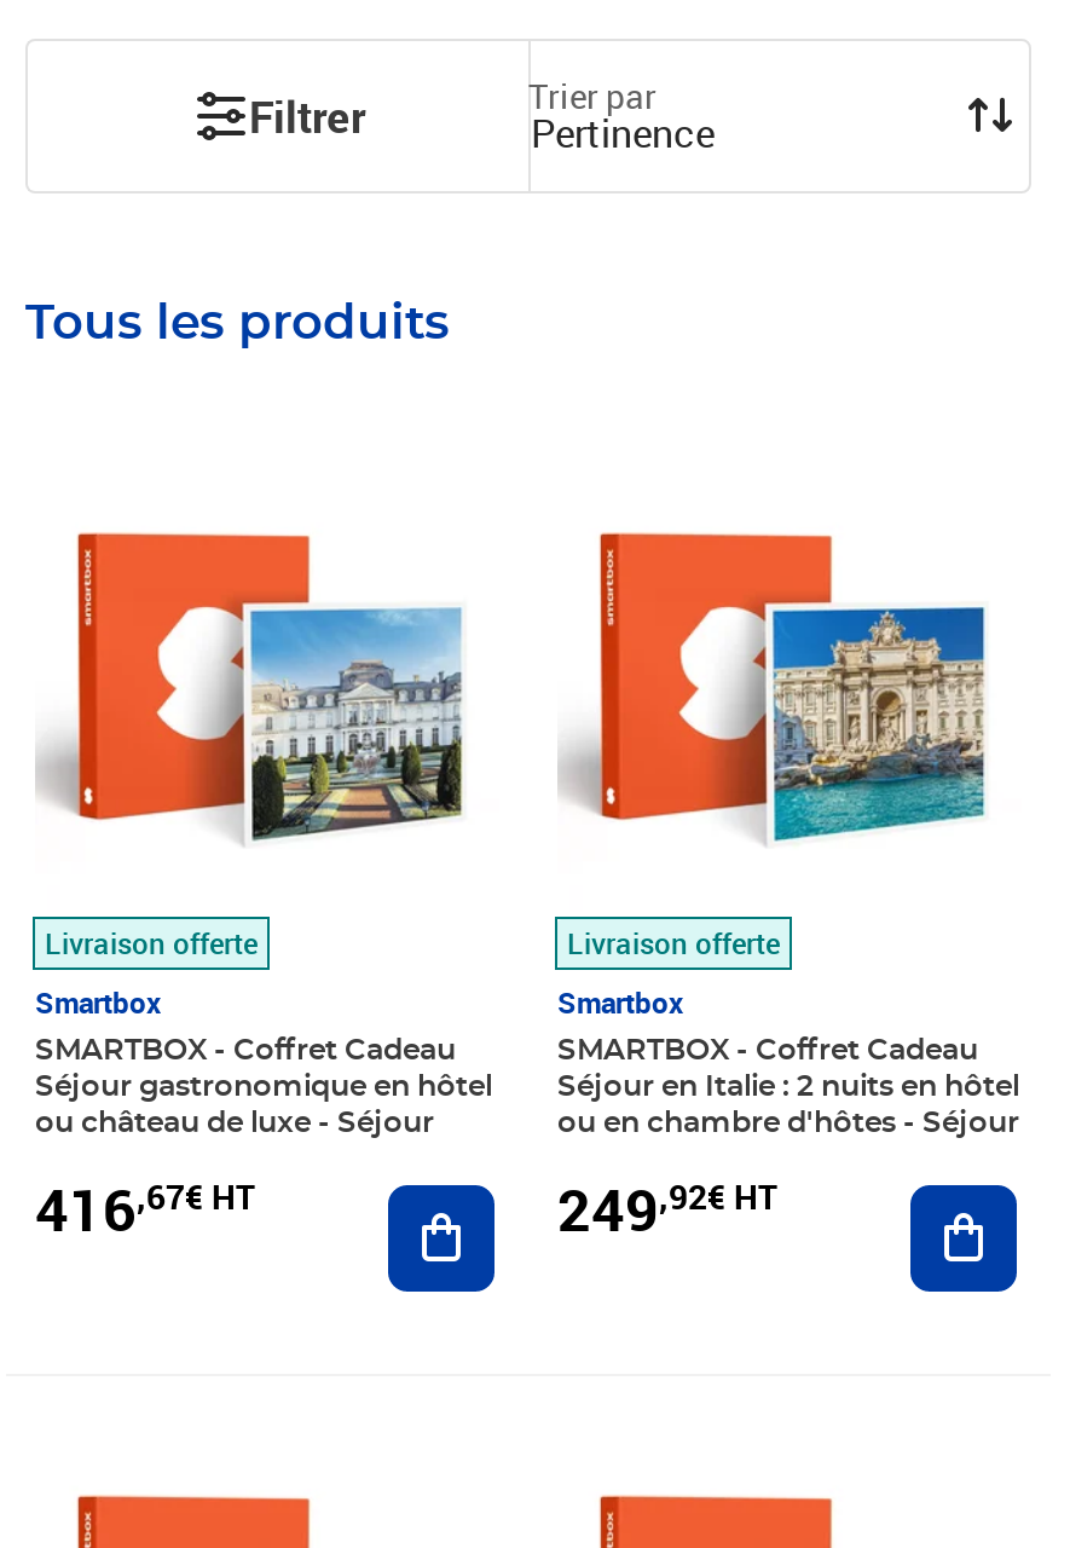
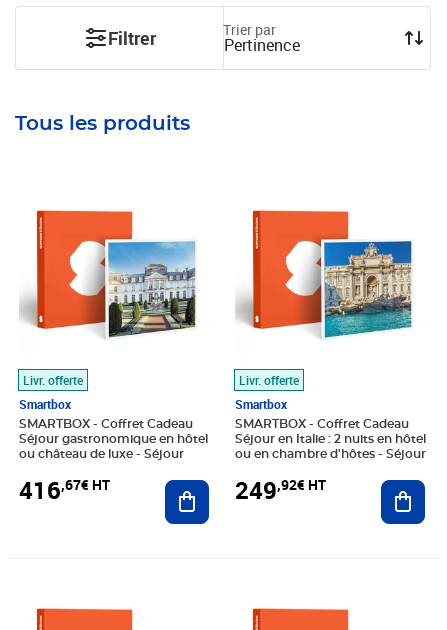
[45,923,258,962] Livraison offerte -> [23,372,83,388] Livr. offerte
[567,923,780,962] Livraison offerte -> [239,372,299,388] Livr. offerte

